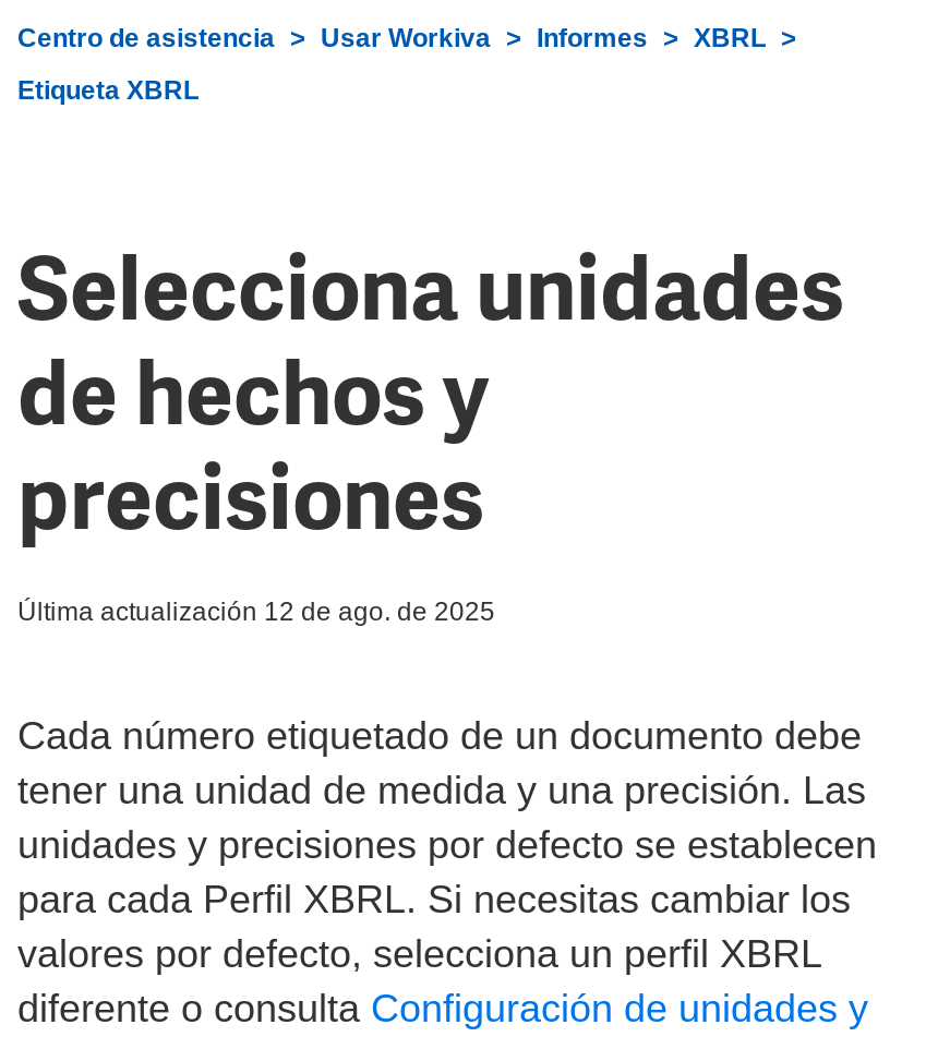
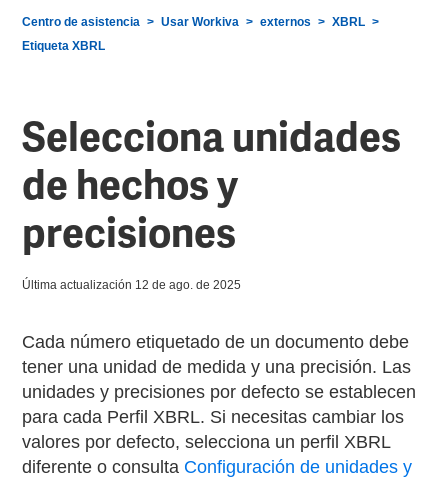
[537,23,648,53] Informes -> [260,15,311,29] externos

